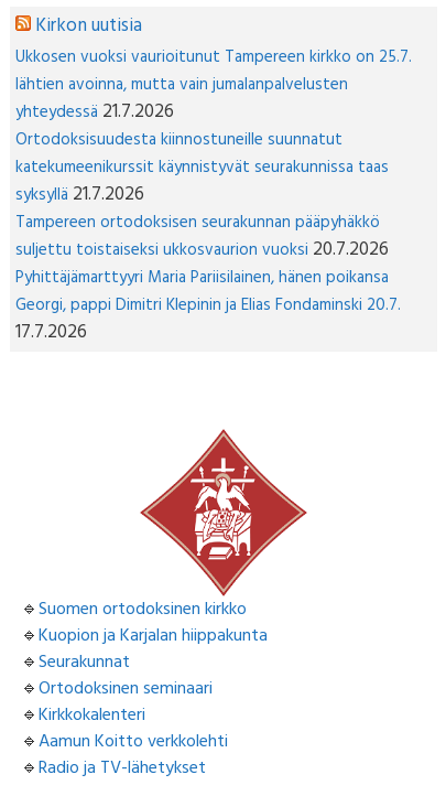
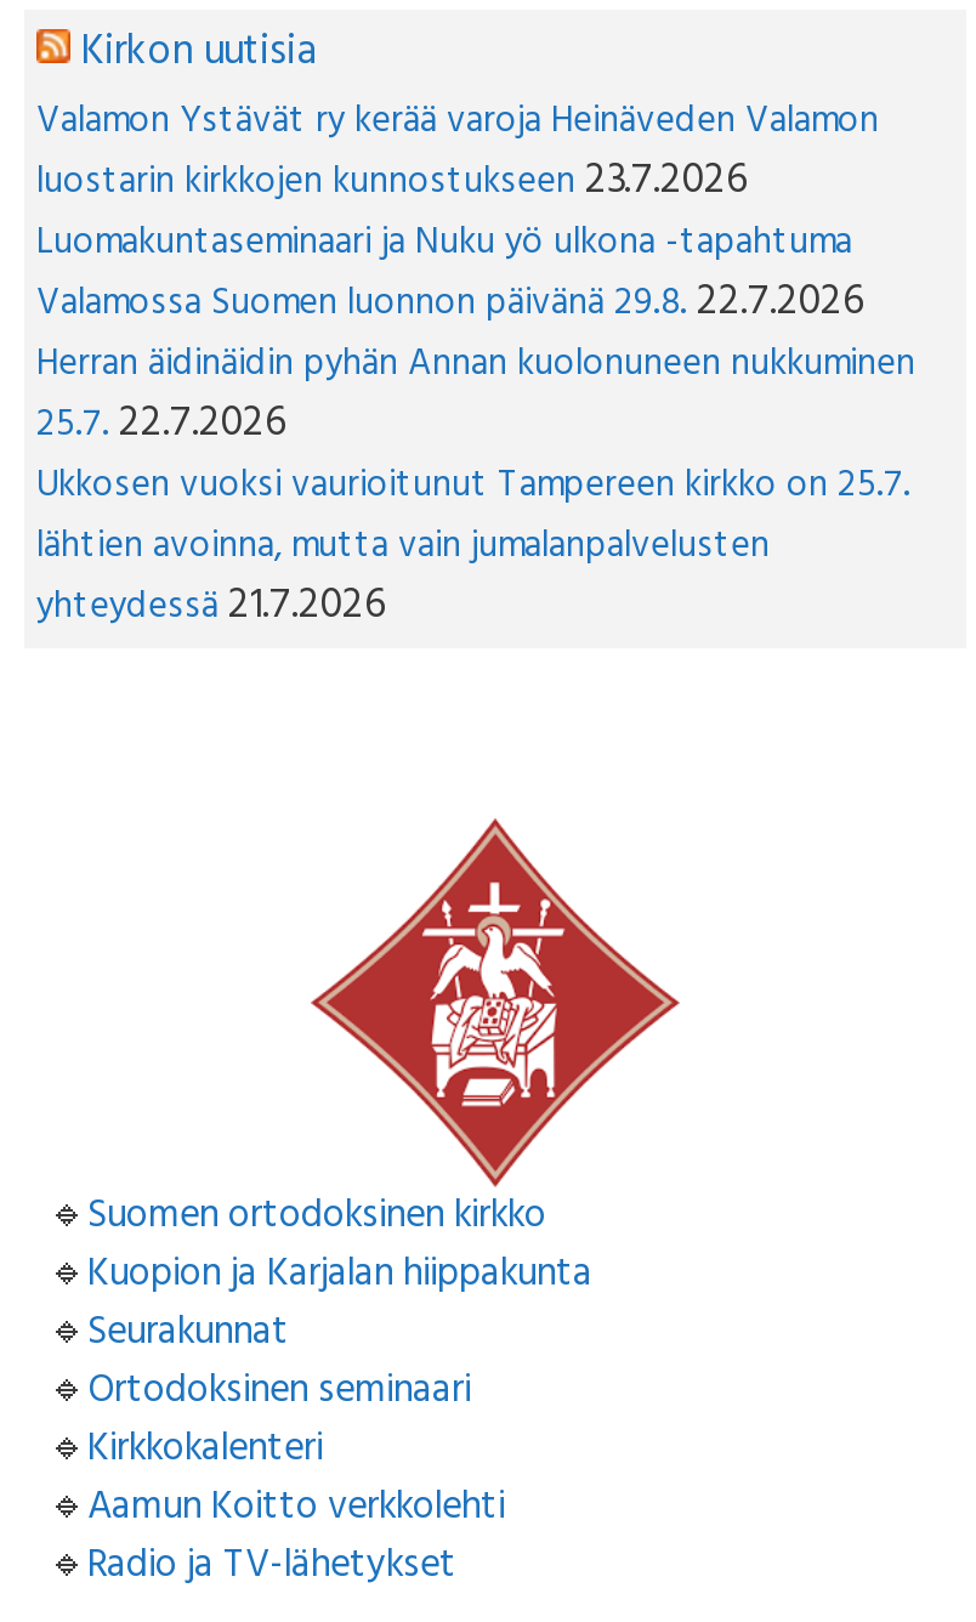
none -> [36,92,915,456] Valamon Ystävät ry kerää varoja Heinäveden Valamon | luostarin kirkkojen kunnostukseen 23.7.2026 | Luomakuntaseminaari ja Nuku yö ulkona -tapahtuma | Valamossa Suomen luonnon päivänä 29.8. 22.7.2026 | Herran äidinäidin pyhän Annan kuolonuneen nukkuminen | 25.7. 22.7.2026
moved [15,44,412,127] -> [36,456,910,639]: Ukkosen vuoksi vaurioitunut Tampereen kirkko on 25.7. | lähtien avoinna, mutta vain jumalanpalvelusten | yhteydessä 21.7.2026
[15,127,401,347] Ortodoksisuudesta kiinnostuneille suunnatut | katekumeenikurssit käynnistyvät seurakunnissa taas | syksyllä 21.7.2026 | Tampereen ortodoksisen seurakunnan pääpyhäkkö | suljettu toistaiseksi ukkosvaurion vuoksi 20.7.2026 | Pyhittäjämarttyyri Maria Pariisilainen, hänen poikansa | Georgi, pappi Dimitri Klepinin ja Elias Fondaminski 20.7. | 17.7.2026 -> none

